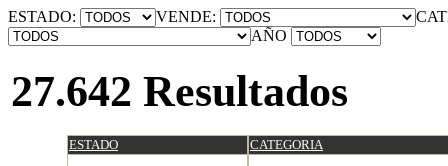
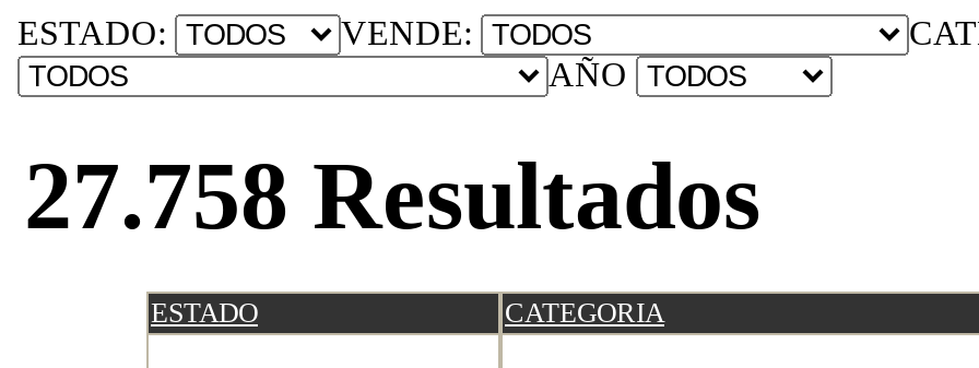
[11,67,348,116] 27.642 Resultados -> [24,144,760,251] 27.758 Resultados

